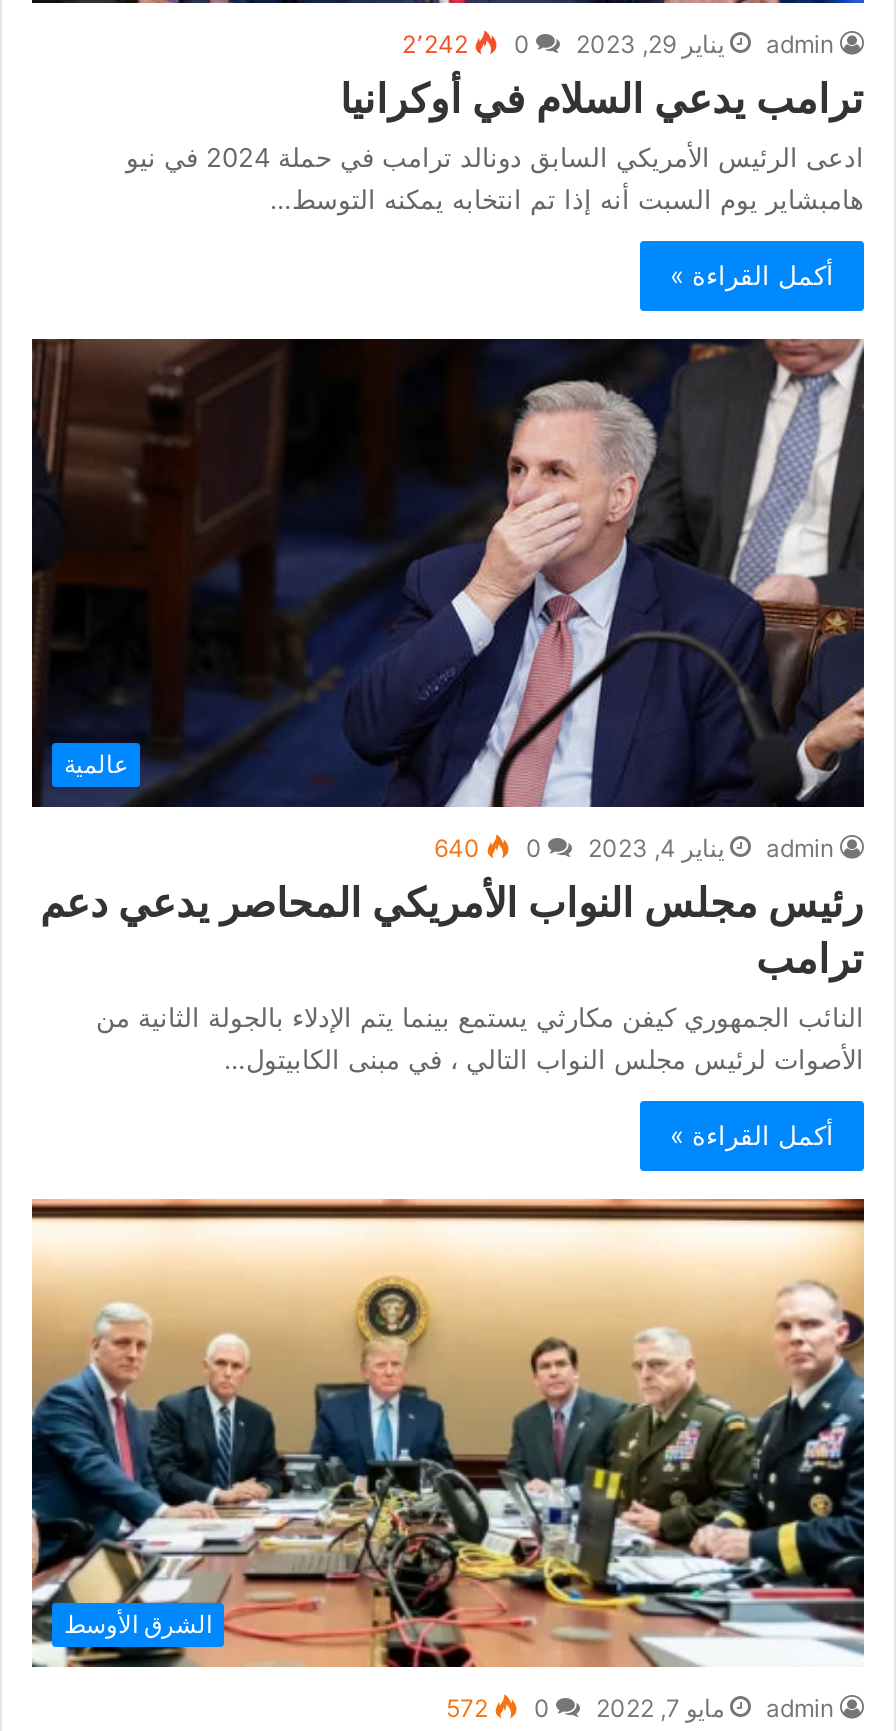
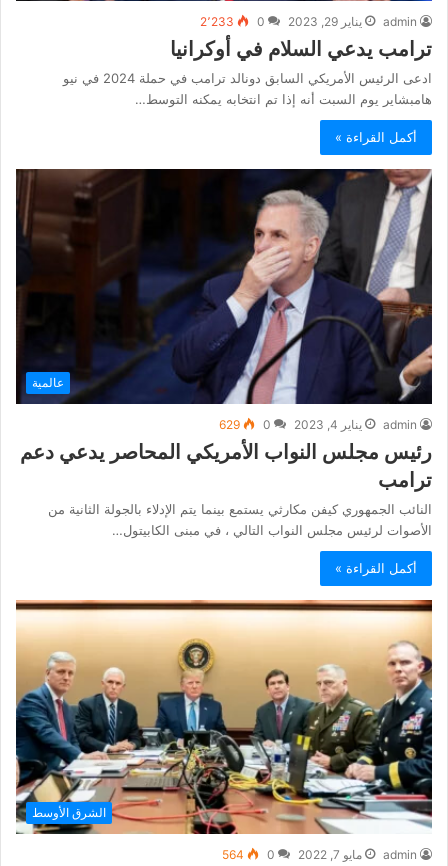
[402,28,530,58] 2٬242 0 -> [200,14,265,29] 2٬233 0
[434,833,542,863] 640 0 -> [219,417,271,432] 629 0
[446,1694,550,1724] 572 0 -> [222,847,275,862] 564 0

